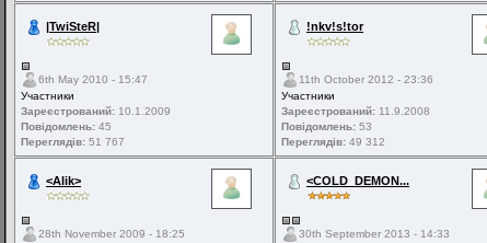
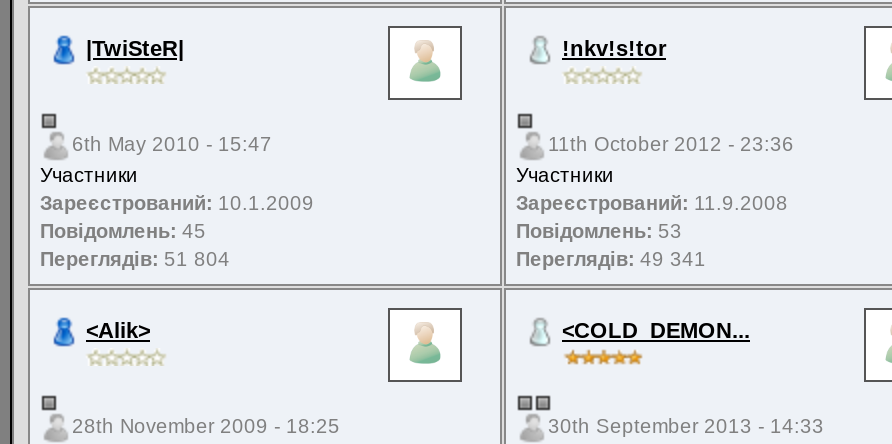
[21,136,125,148] Переглядів: 51 767 -> [40,248,230,270] Переглядів: 51 804
[281,136,385,148] Переглядів: 49 312 -> [516,248,706,270] Переглядів: 49 341

